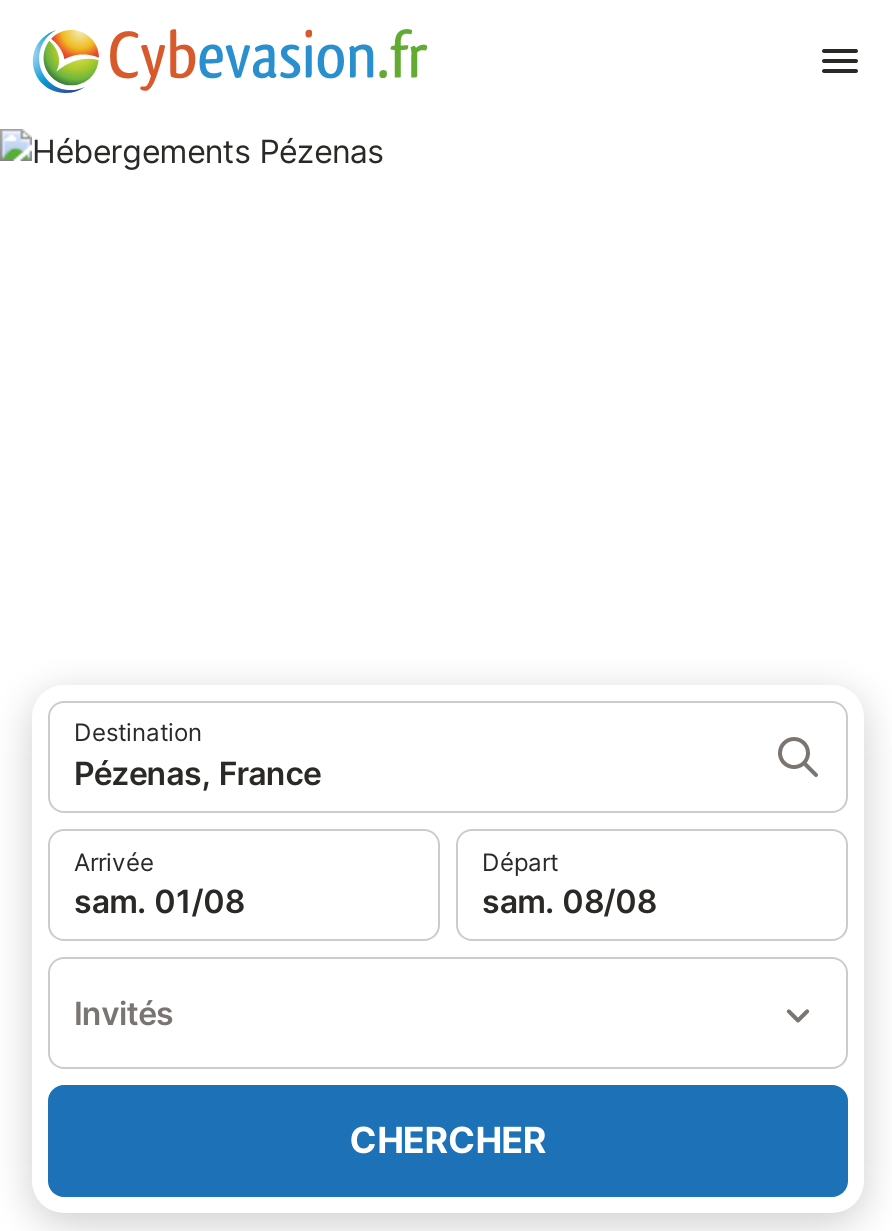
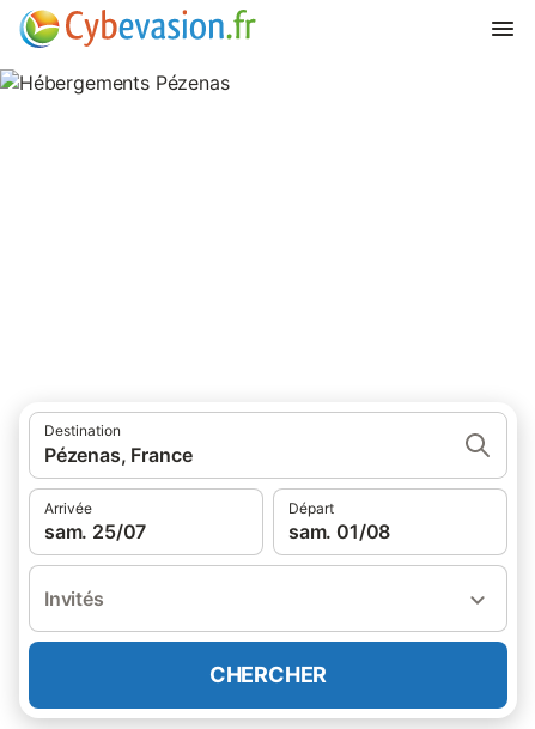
[74,881,244,921] sam. 01/08 -> [44,520,146,543] sam. 25/07
[482,881,656,921] sam. 08/08 -> [288,520,390,543] sam. 01/08

